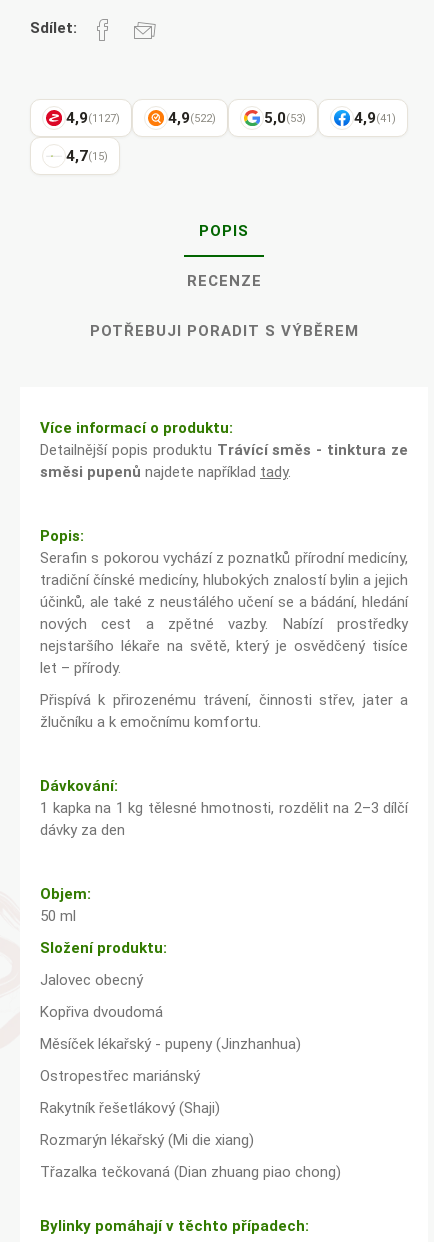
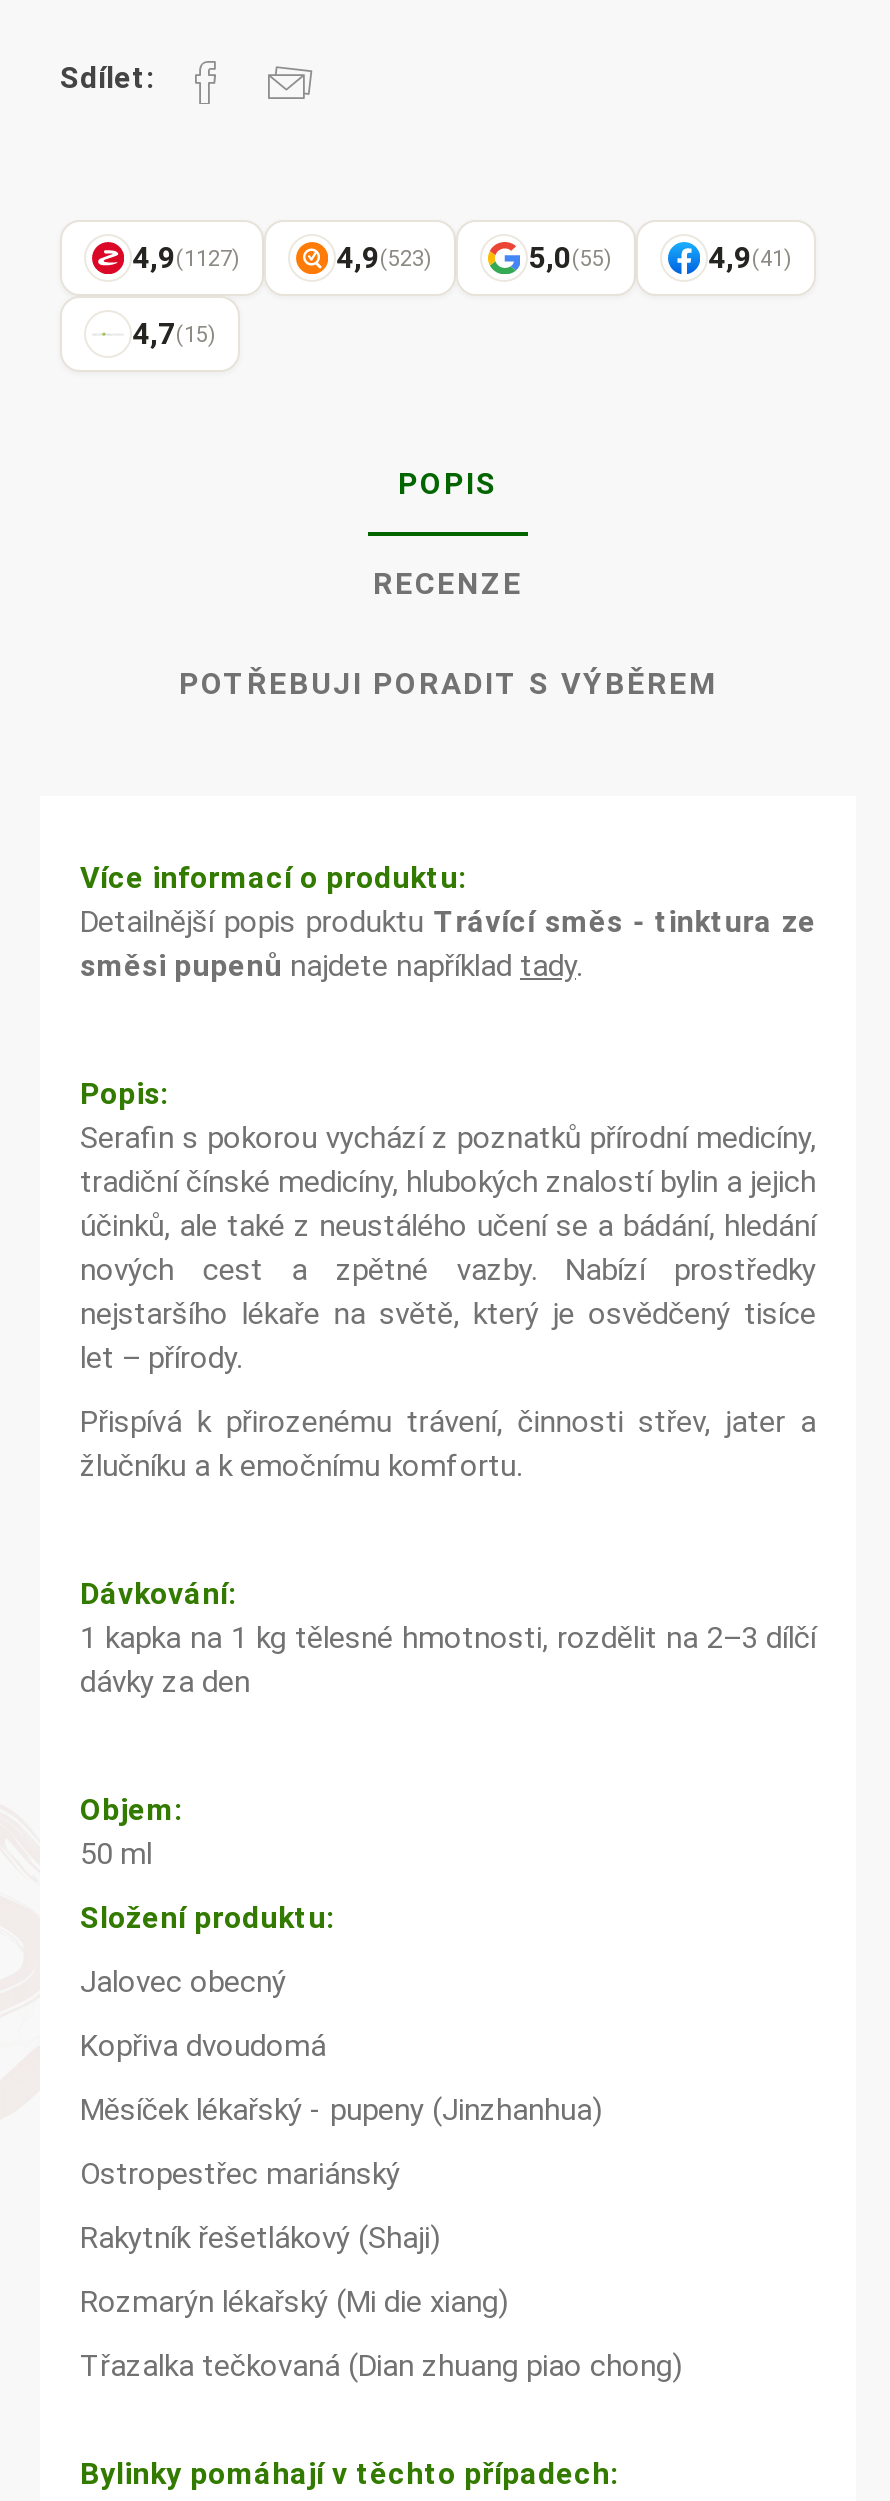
[168,108,216,126] 4,9(522) -> [336,239,432,275] 4,9(523)
[264,108,306,126] 5,0(53) -> [528,239,612,275] 5,0(55)

